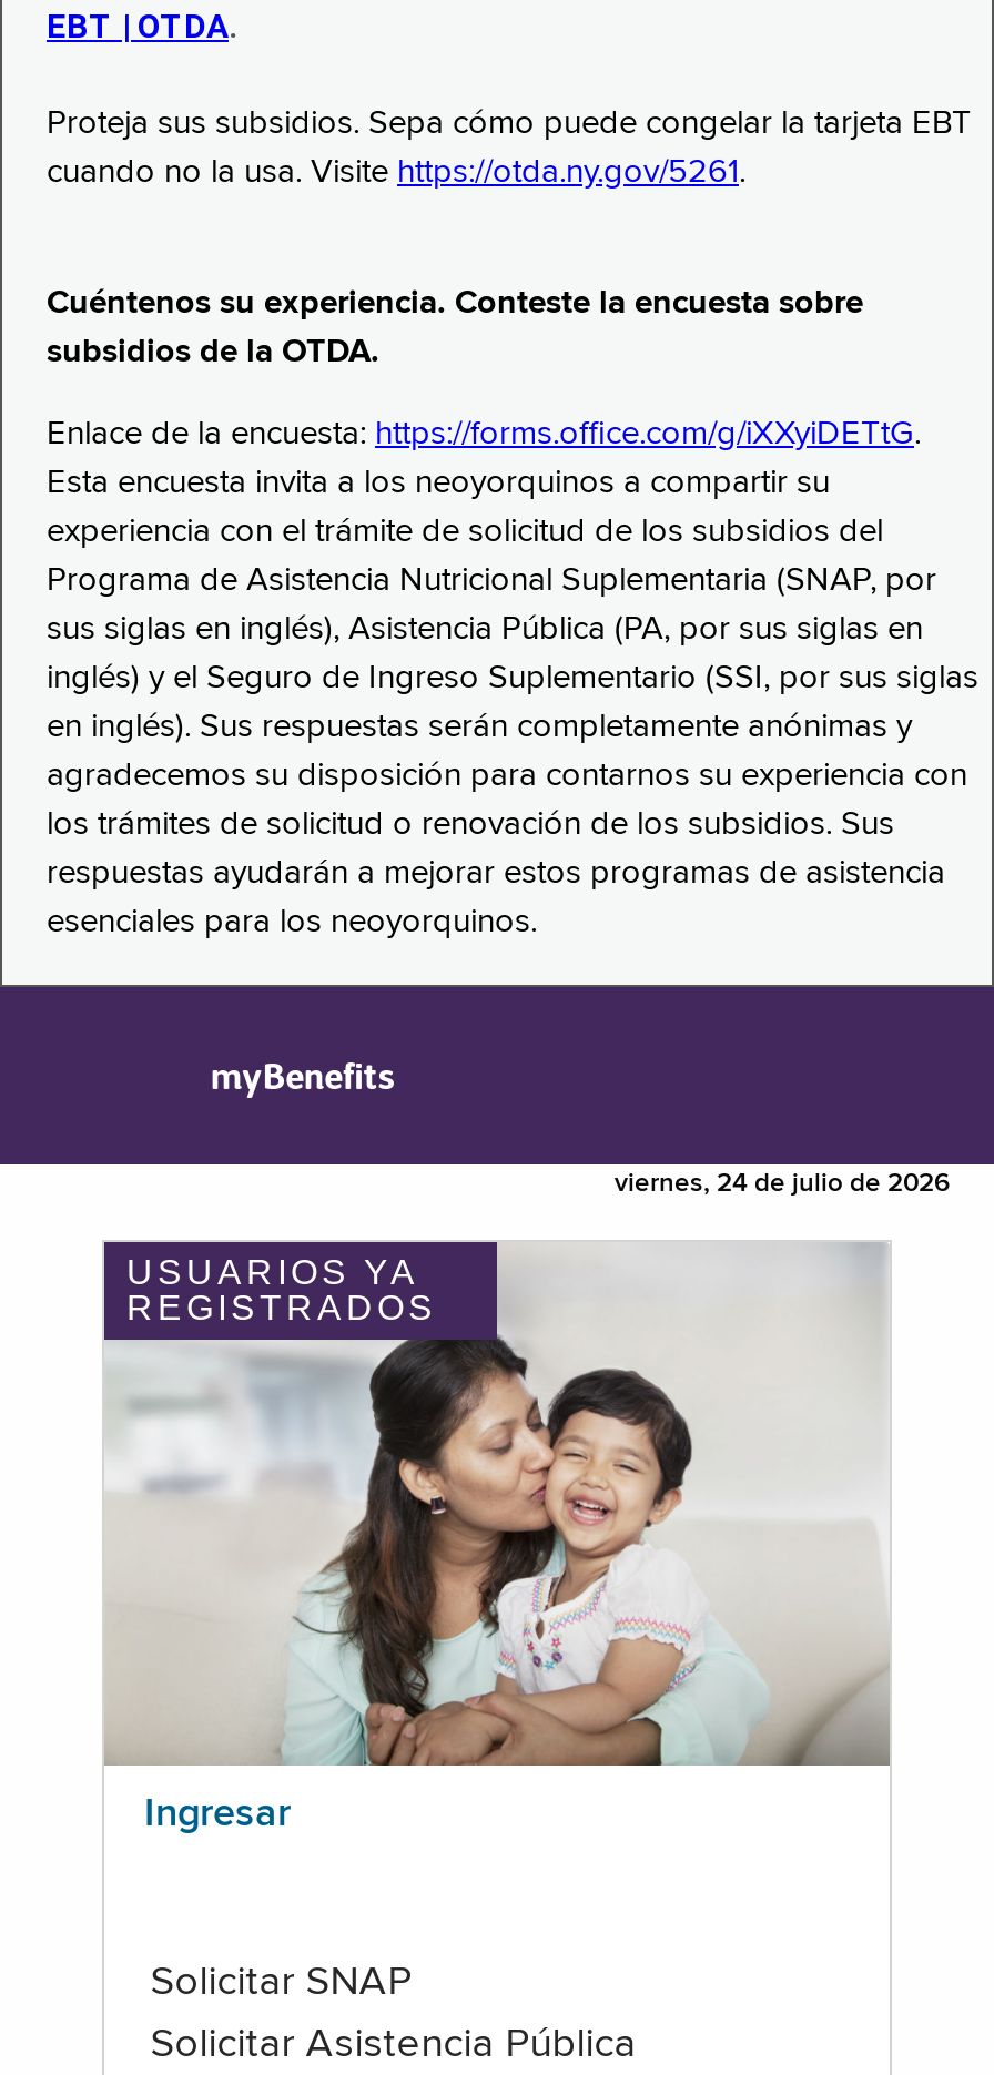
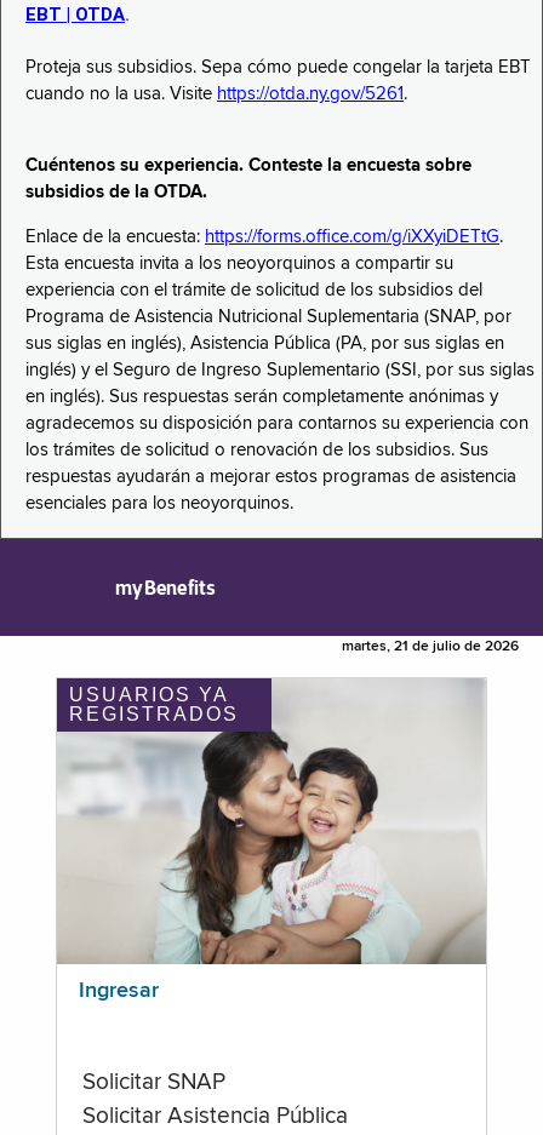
[615,1171,950,1198] viernes, 24 de julio de 2026 -> [342,640,519,654] martes, 21 de julio de 2026

